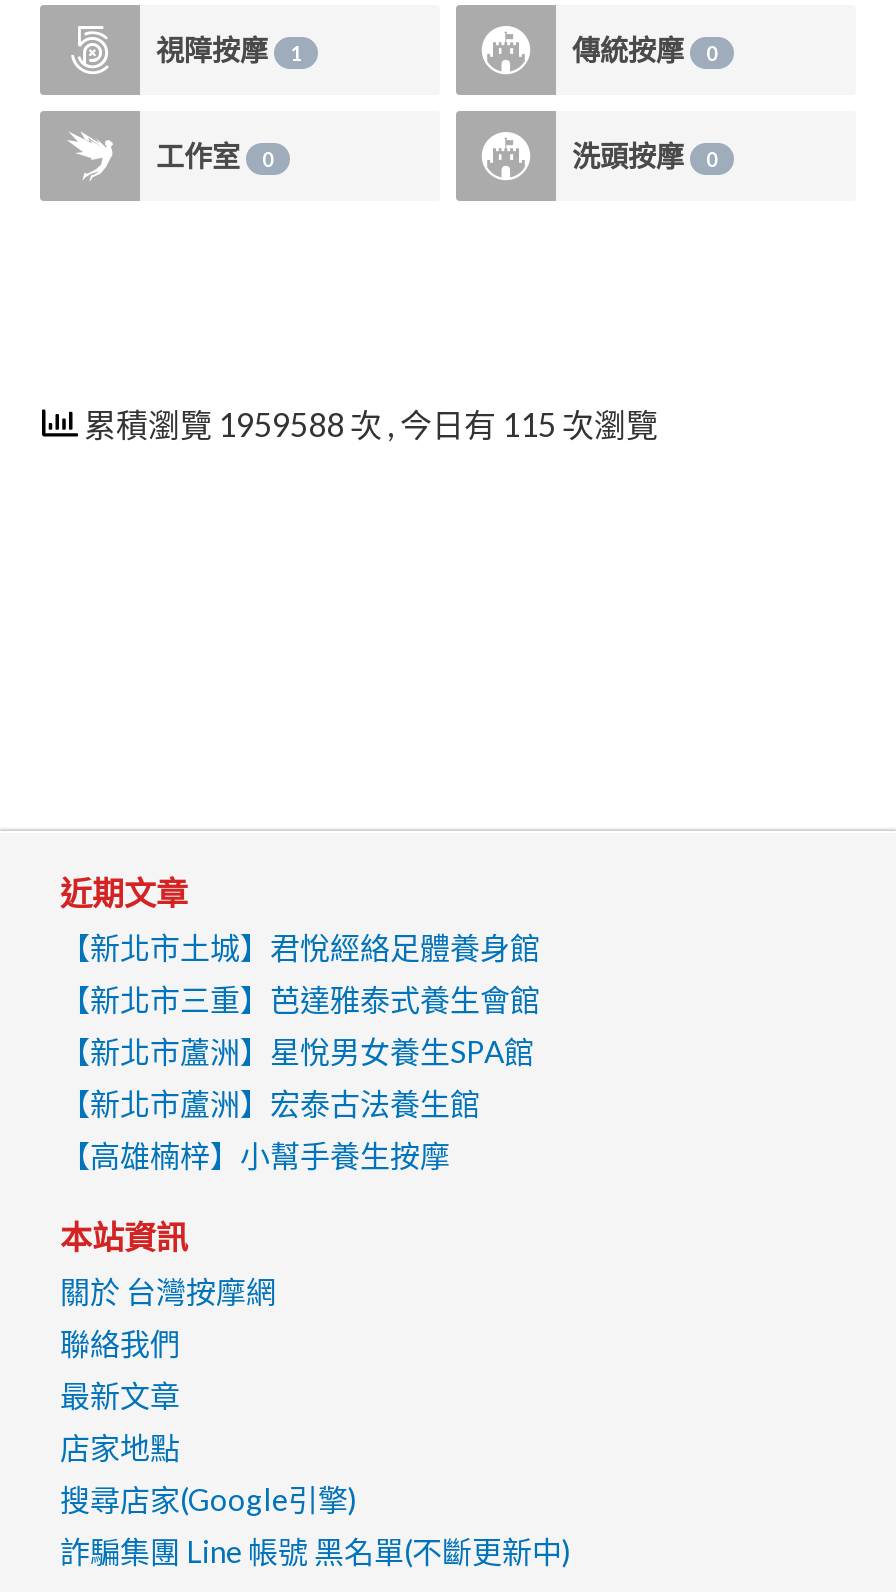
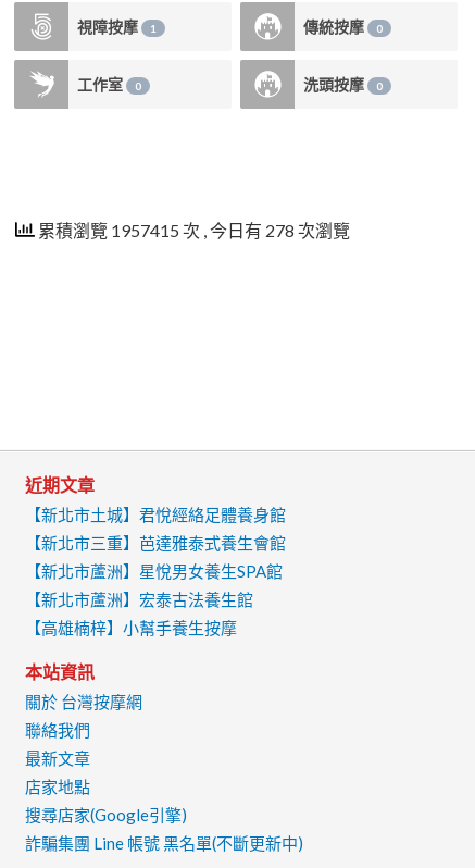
[78,404,658,442] 累積瀏覽 1959588 次, 今日有 115 次瀏覽 -> [35,219,350,240] 累積瀏覽 1957415 次, 今日有 278 次瀏覽

